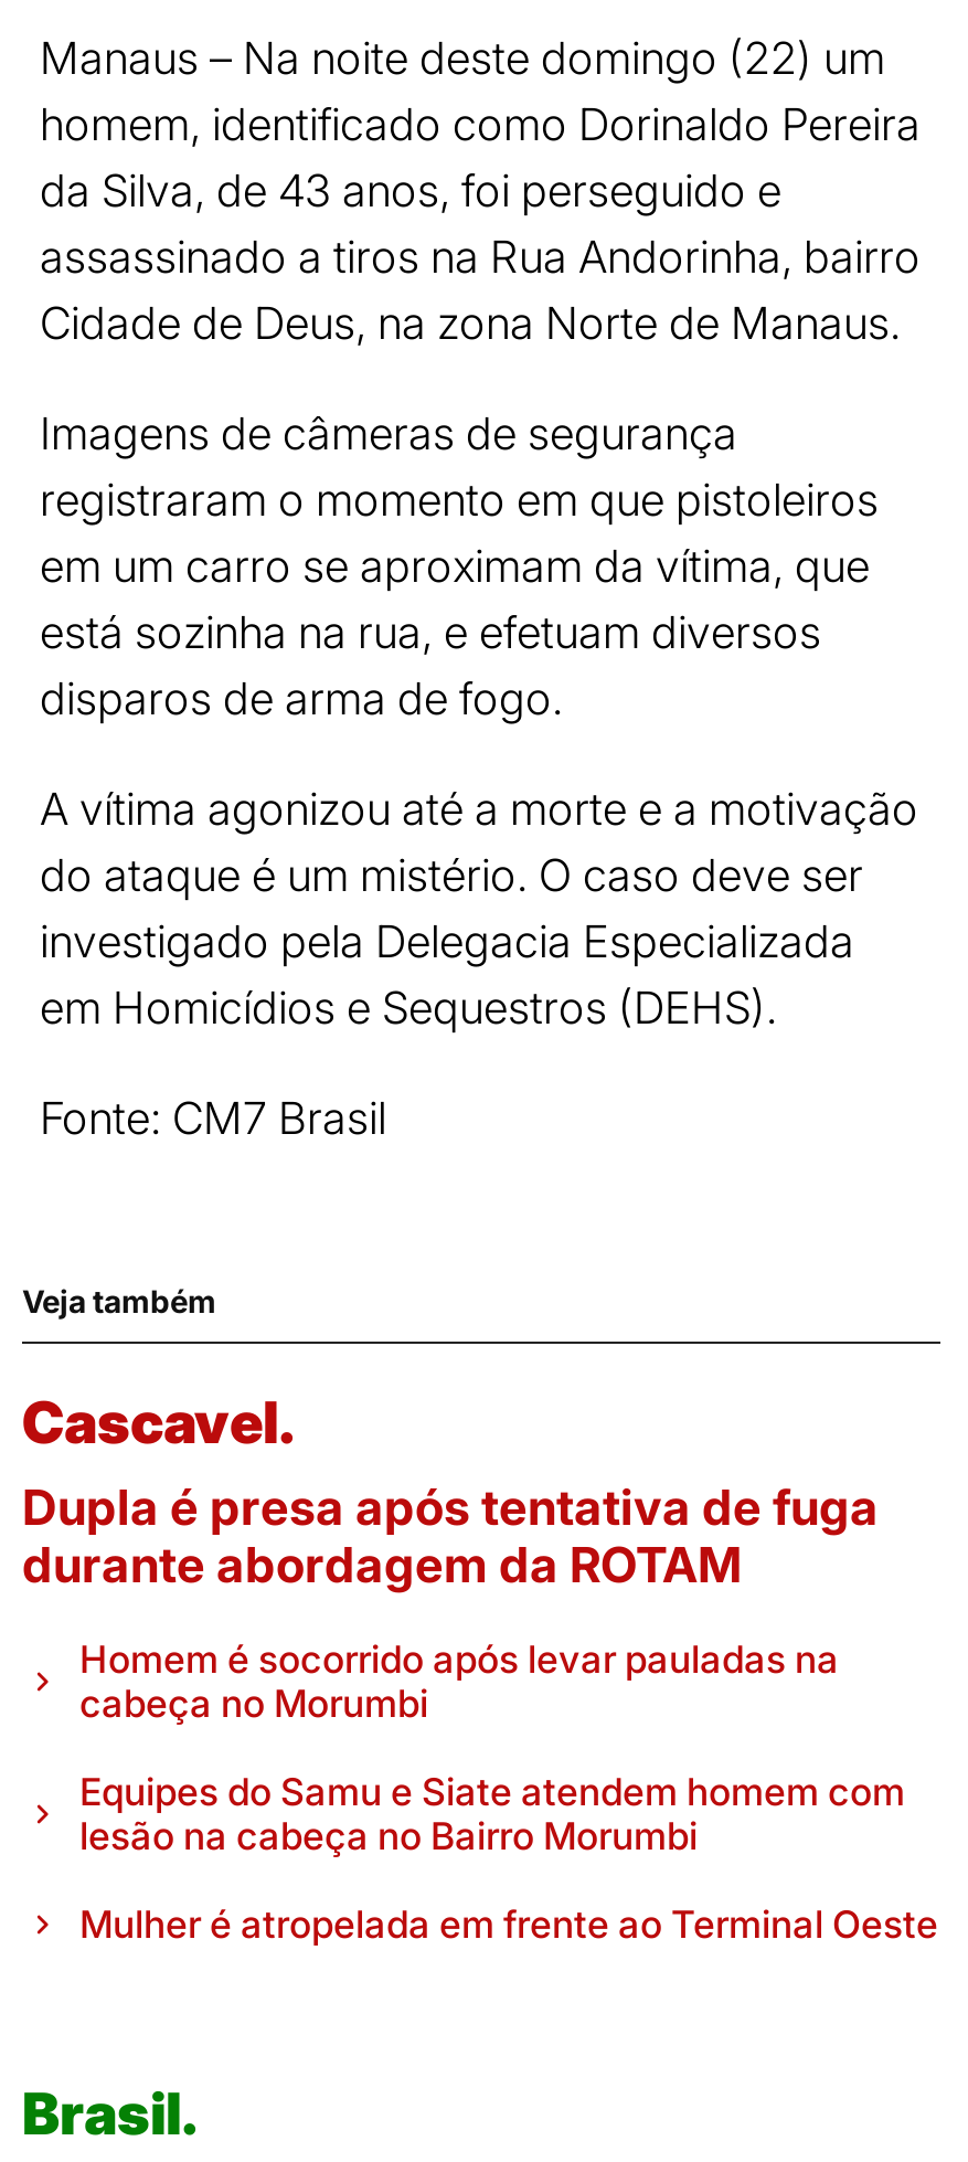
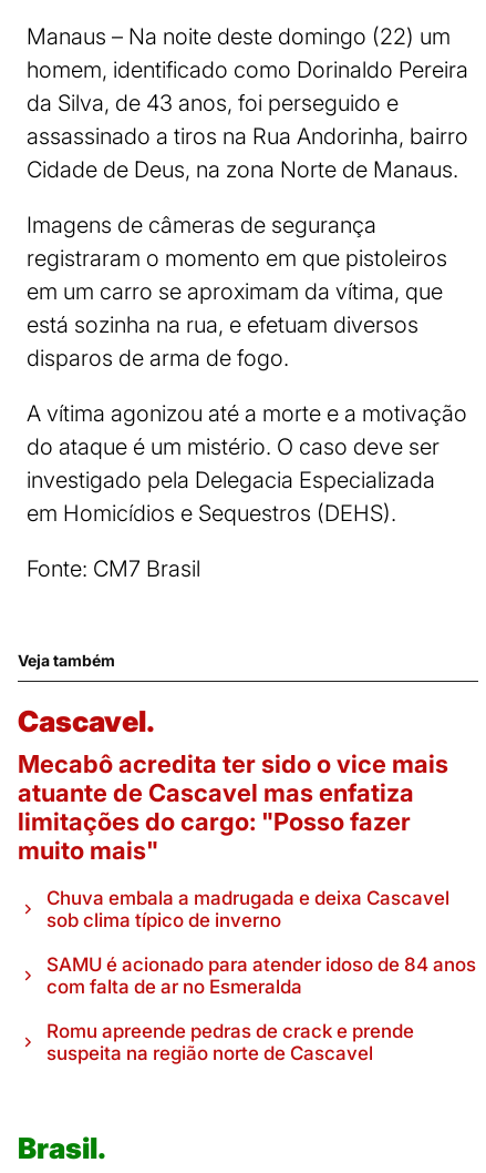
[22,1479,879,1593] Dupla é presa após tentativa de fuga | durante abordagem da ROTAM -> [18,749,448,865] Mecabô acredita ter sido o vice mais | atuante de Cascavel mas enfatiza | limitações do cargo: "Posso fazer | muito mais"
[79,1638,839,1726] Homem é socorrido após levar pauladas na | cabeça no Morumbi -> [46,887,449,931] Chuva embala a madrugada e deixa Cascavel | sob clima típico de inverno
[79,1770,905,1858] Equipes do Samu e Siate atendem homem com | lesão na cabeça no Bairro Morumbi -> [46,953,476,998] SAMU é acionado para atender idoso de 84 anos | com falta de ar no Esmeralda
[79,1903,938,1947] Mulher é atropelada em frente ao Terminal Oeste -> [46,1020,414,1064] Romu apreende pedras de crack e prende | suspeita na região norte de Cascavel

